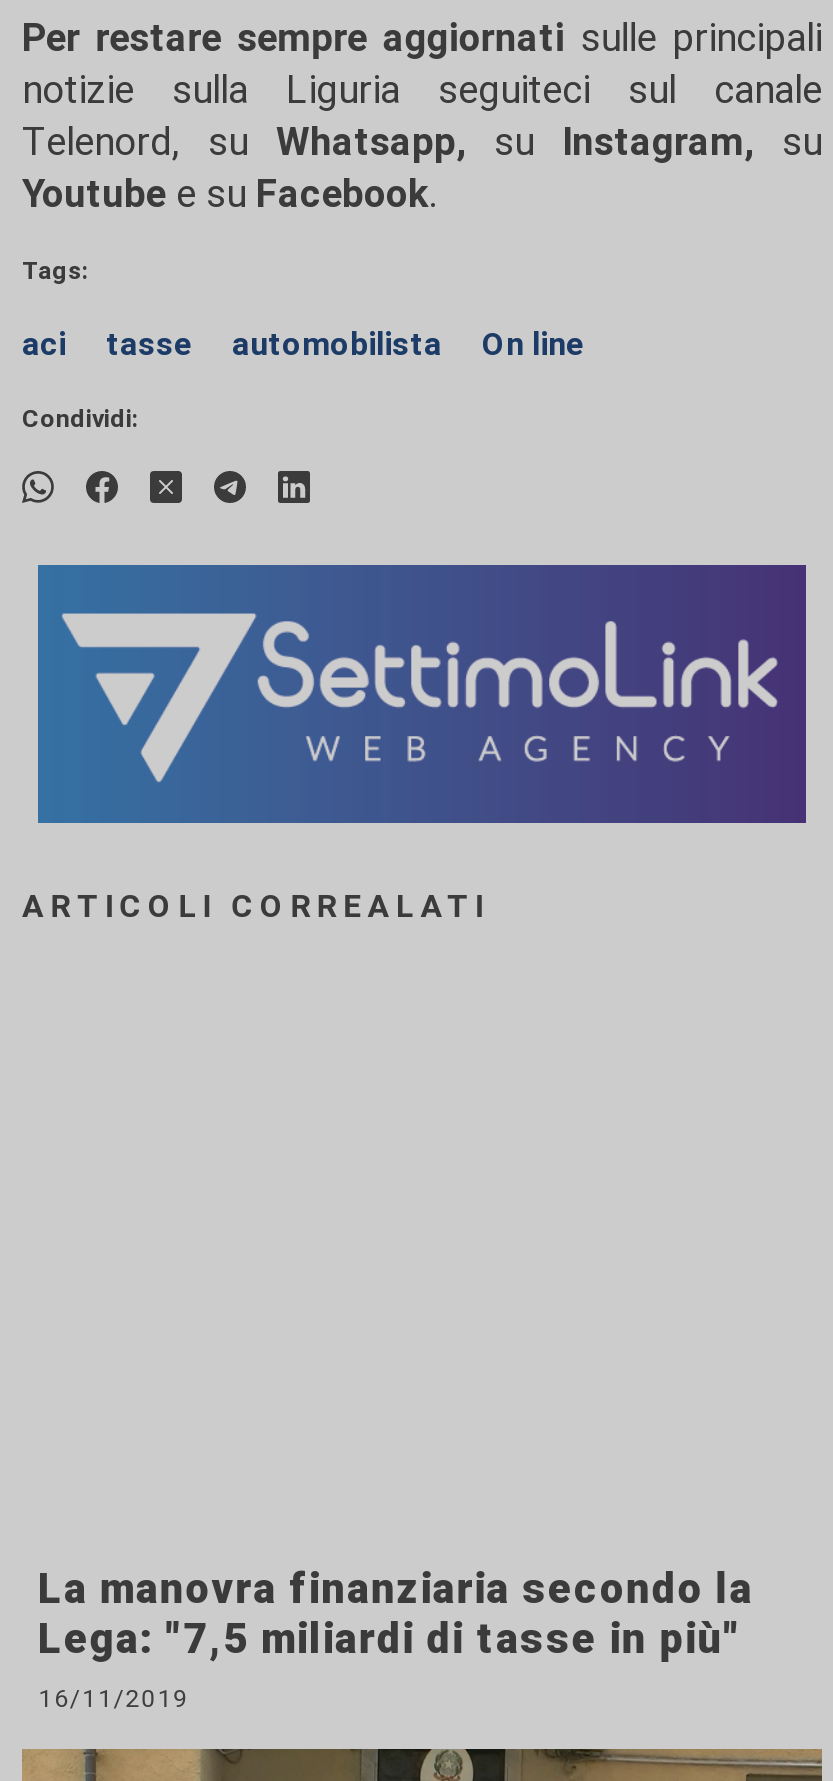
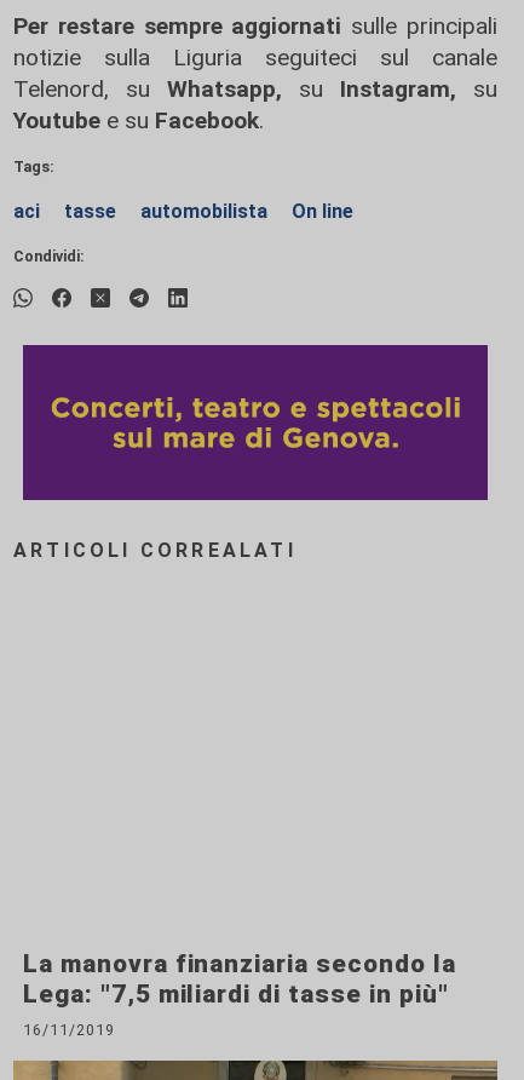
[36,563,804,825] [image] -> [22,344,484,501] [image]

